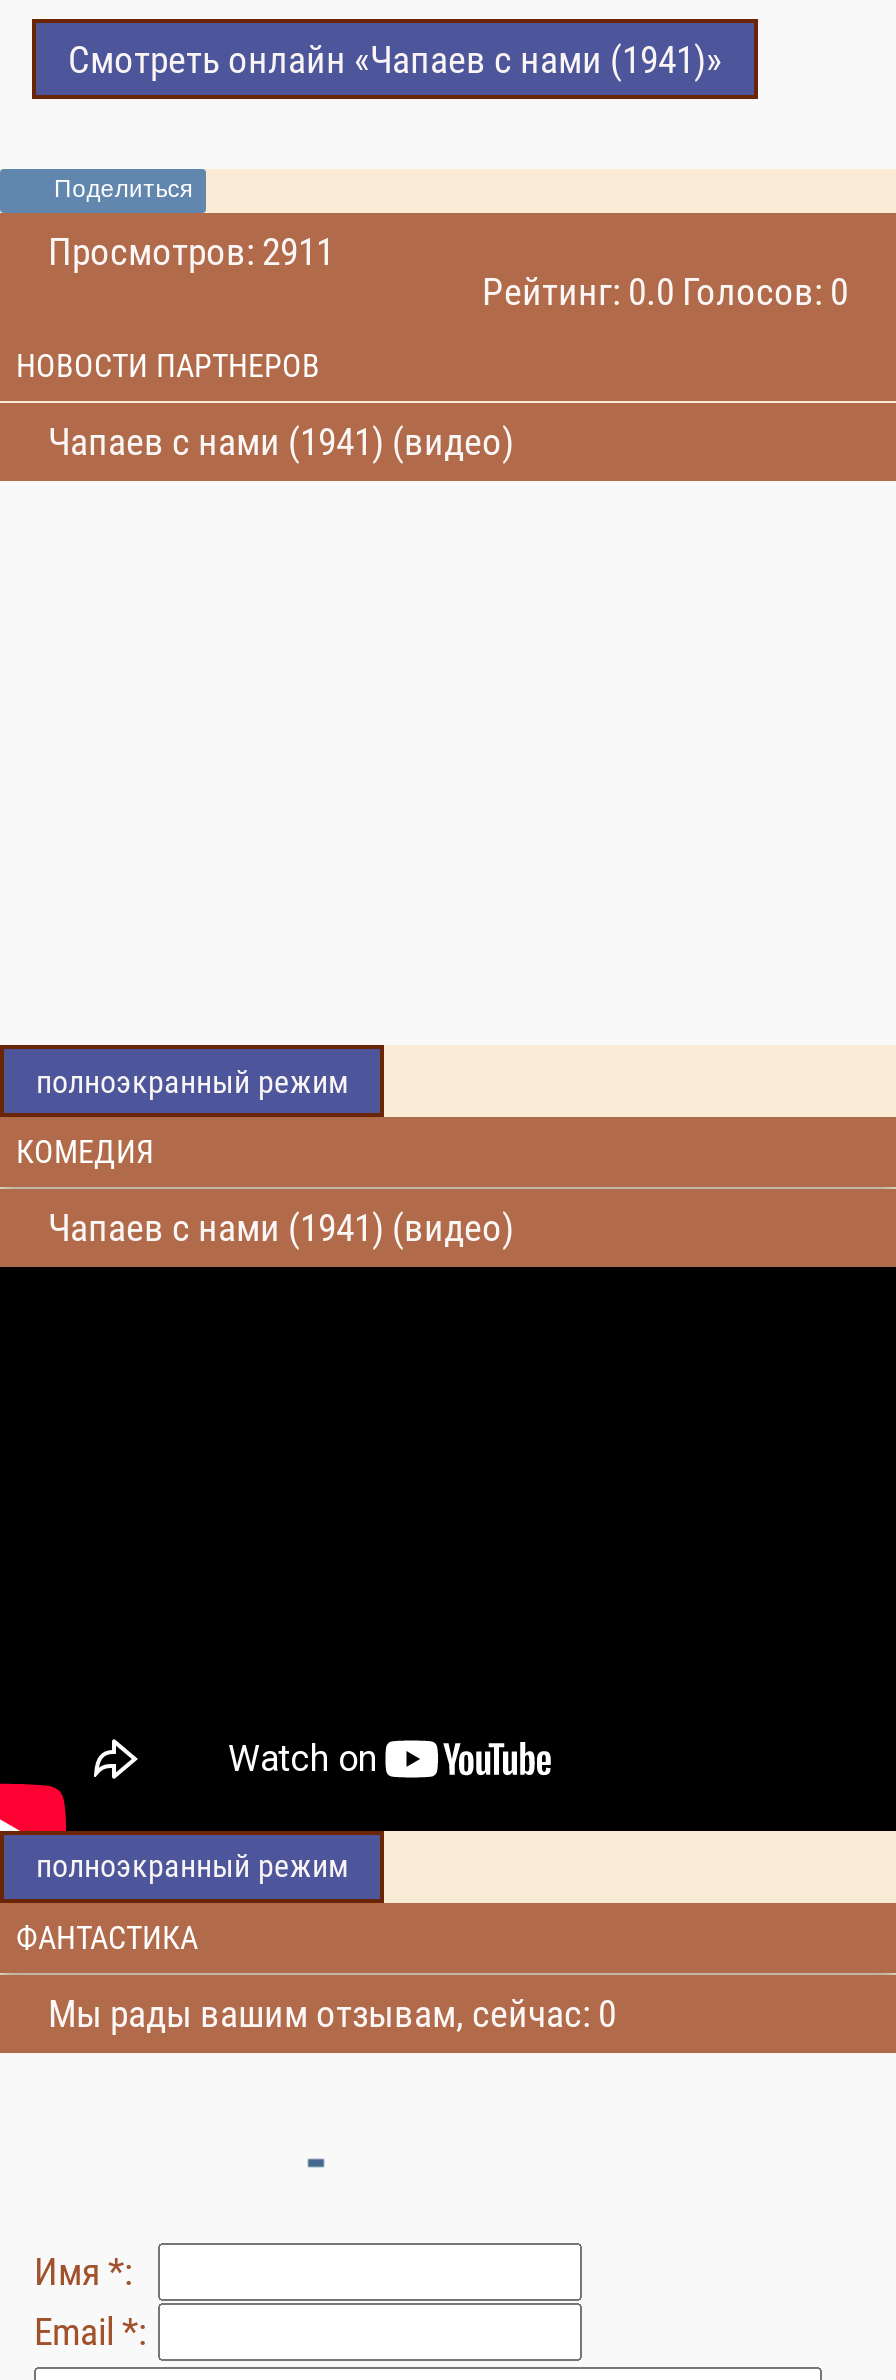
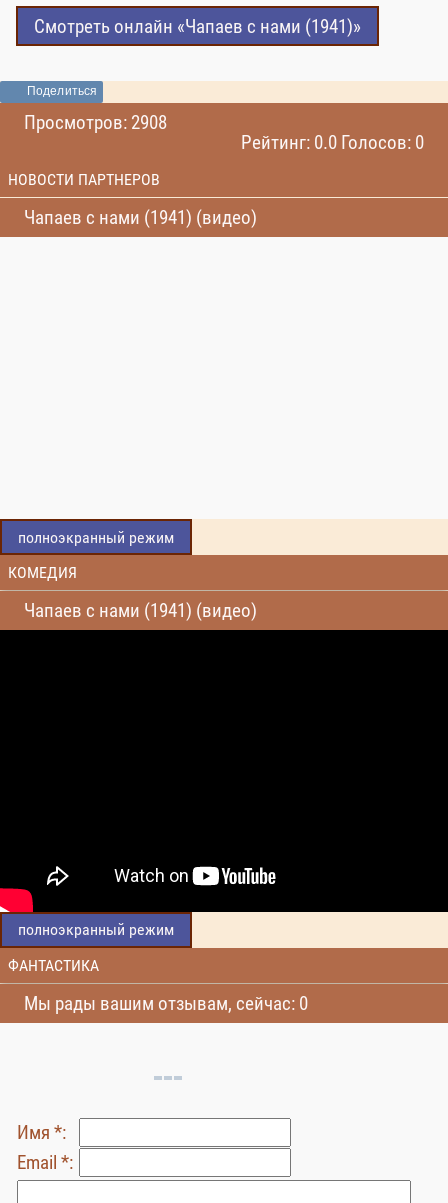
[48,229,334,275] Просмотров: 2911 -> [24,111,167,134] Просмотров: 2908

